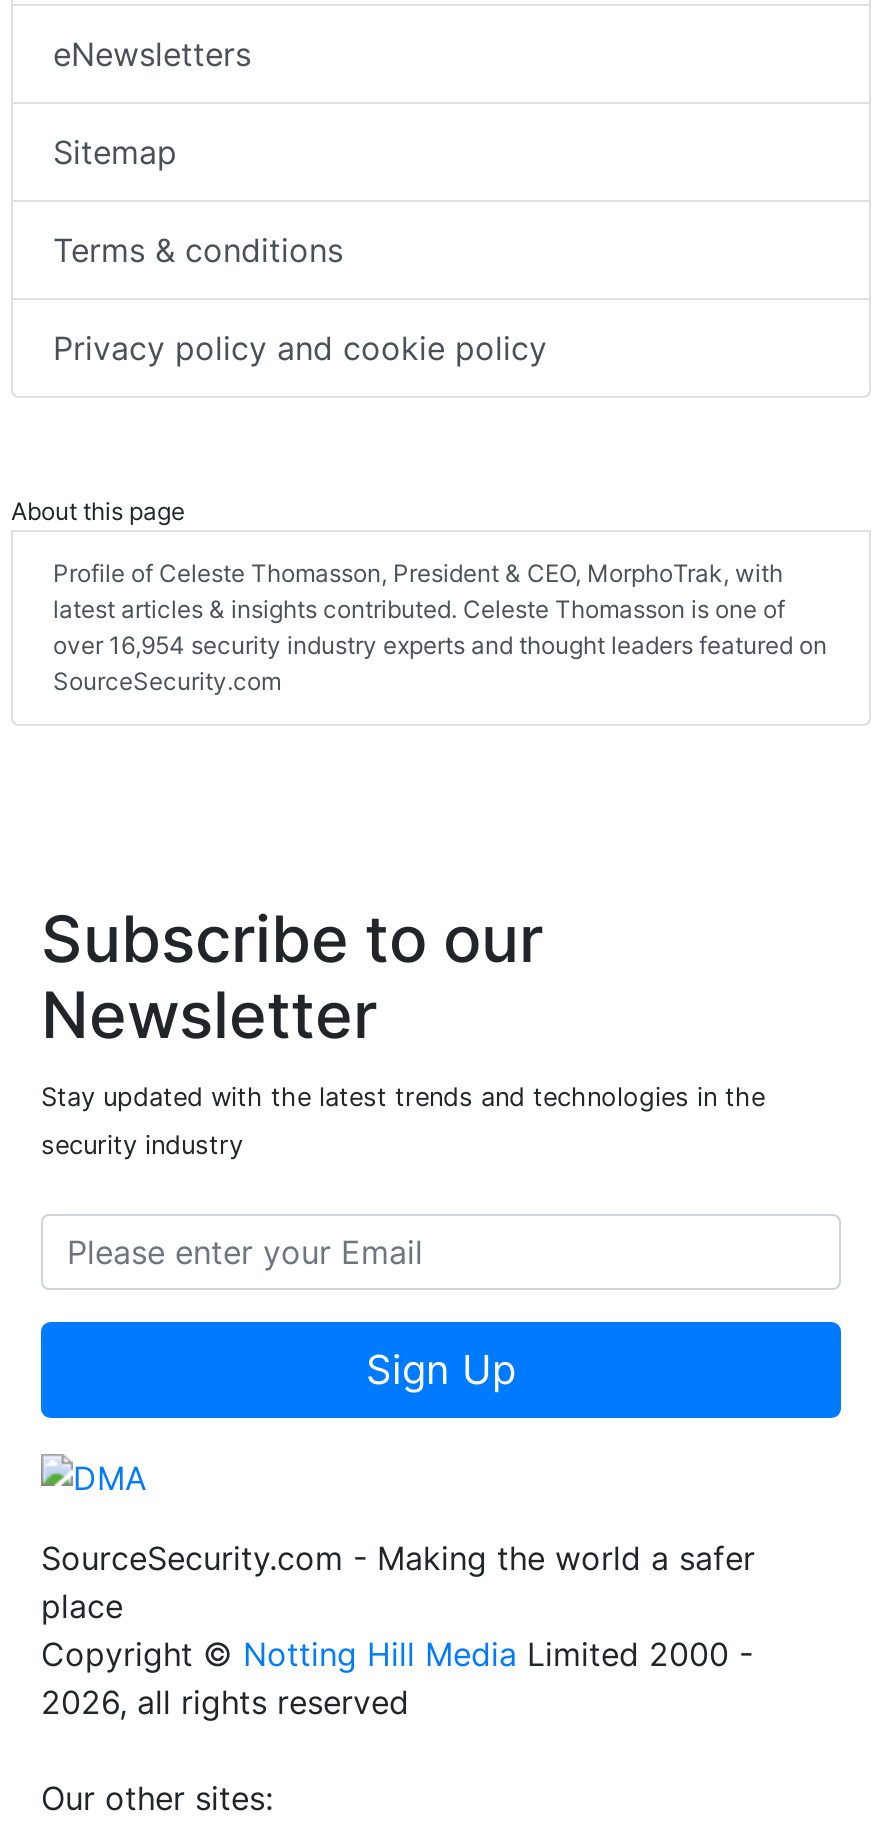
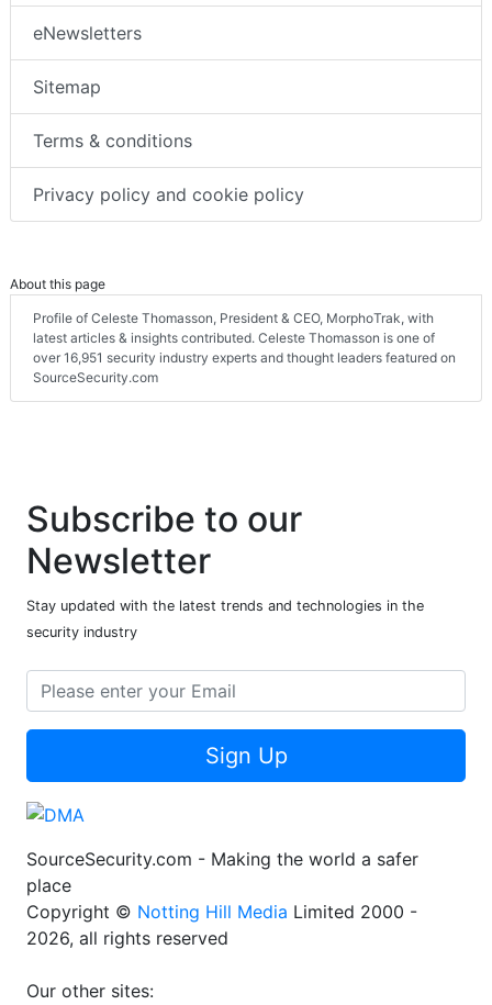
[53,630,827,660] over 16,954 security industry experts and thought leaders featured on -> [33,349,456,366] over 16,951 security industry experts and thought leaders featured on

